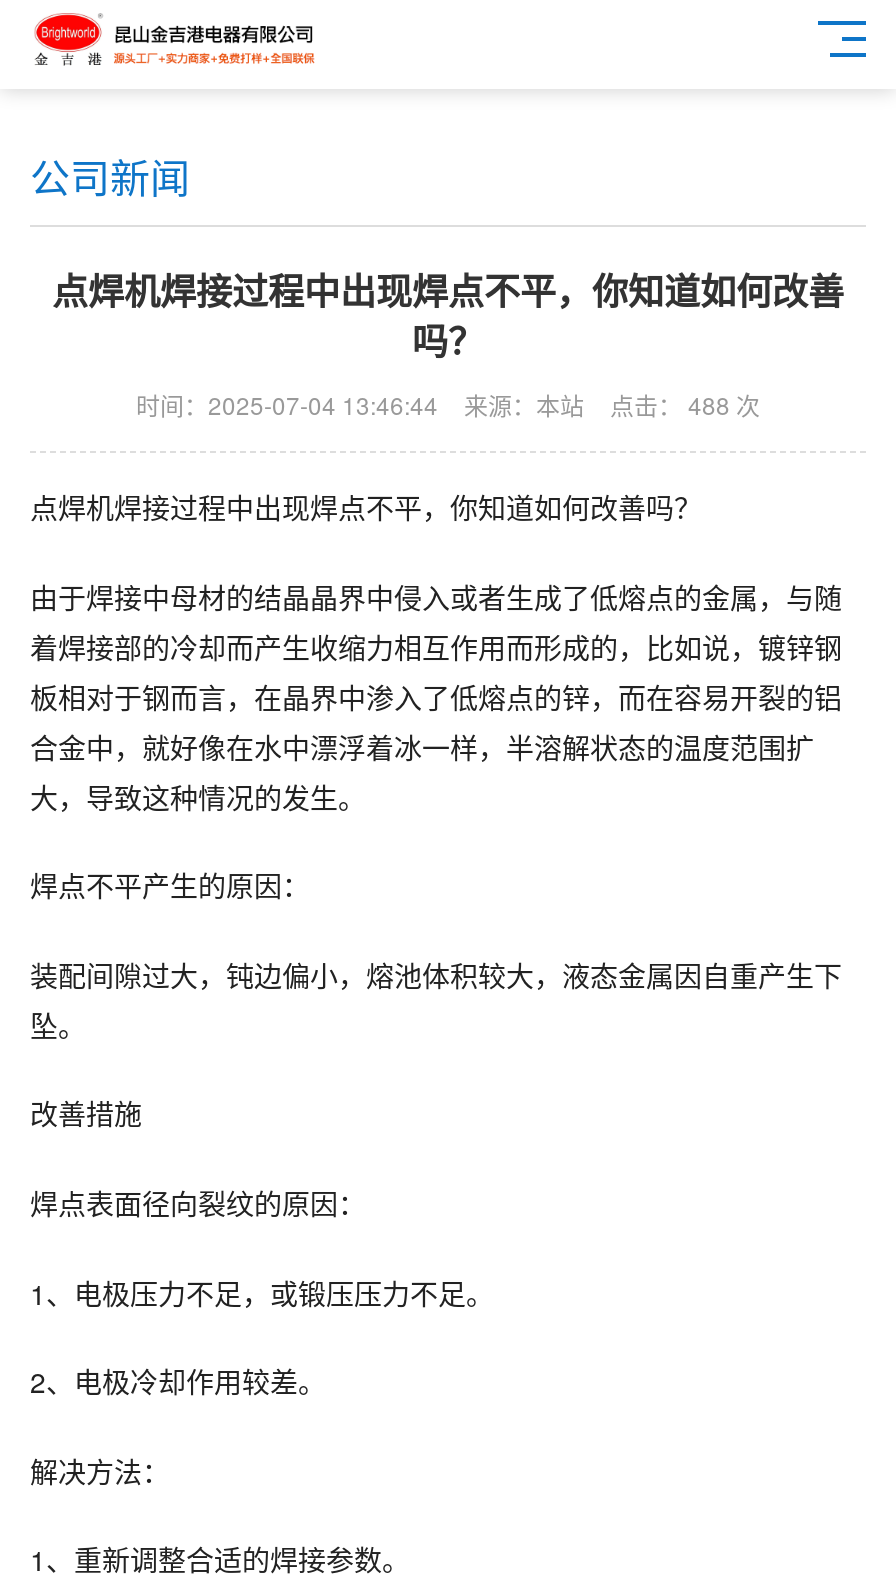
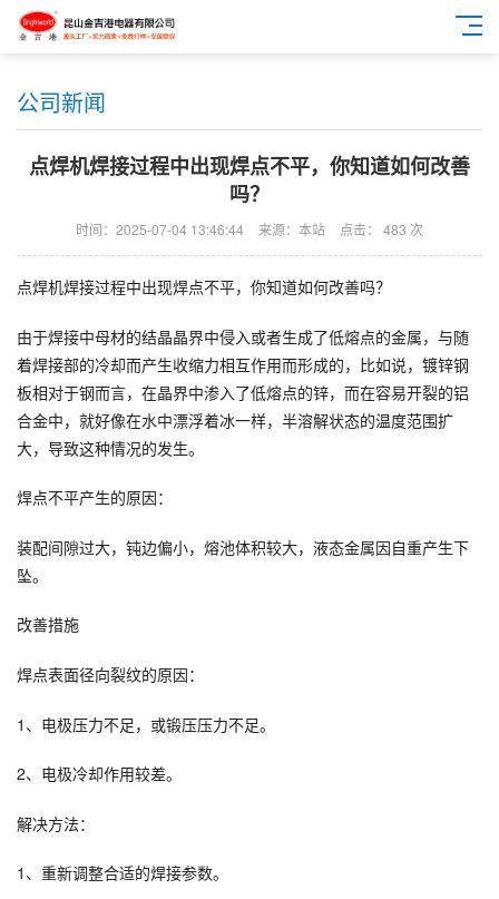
[136,387,760,421] 时间：2025-07-04 13:46:44 来源：本站 点击： 488 次 -> [76,219,423,238] 时间：2025-07-04 13:46:44 来源：本站 点击： 483 次

